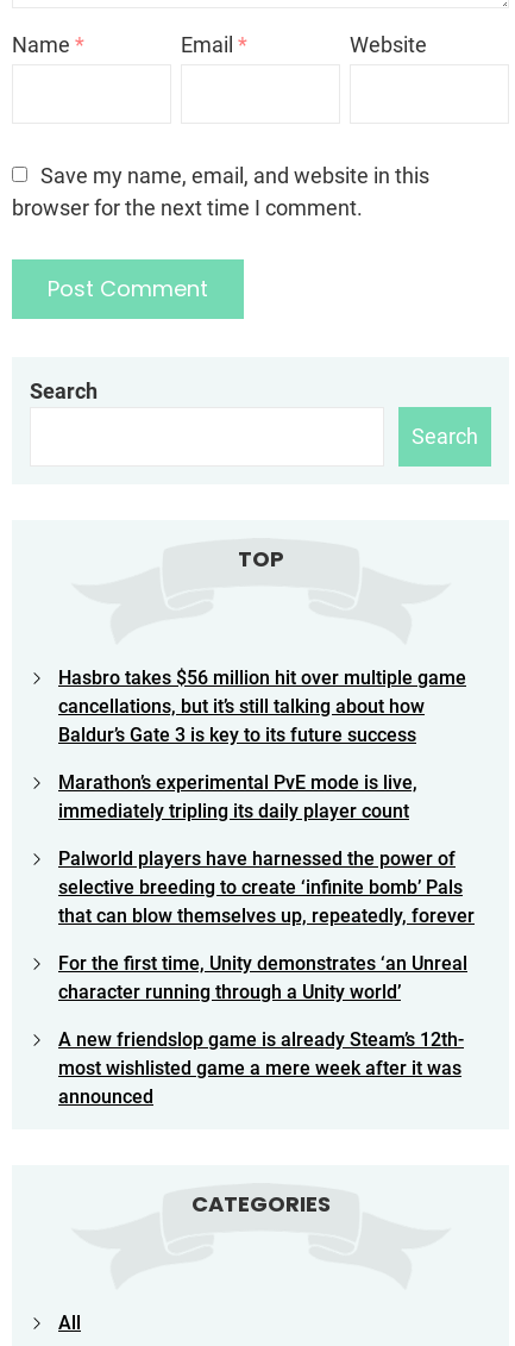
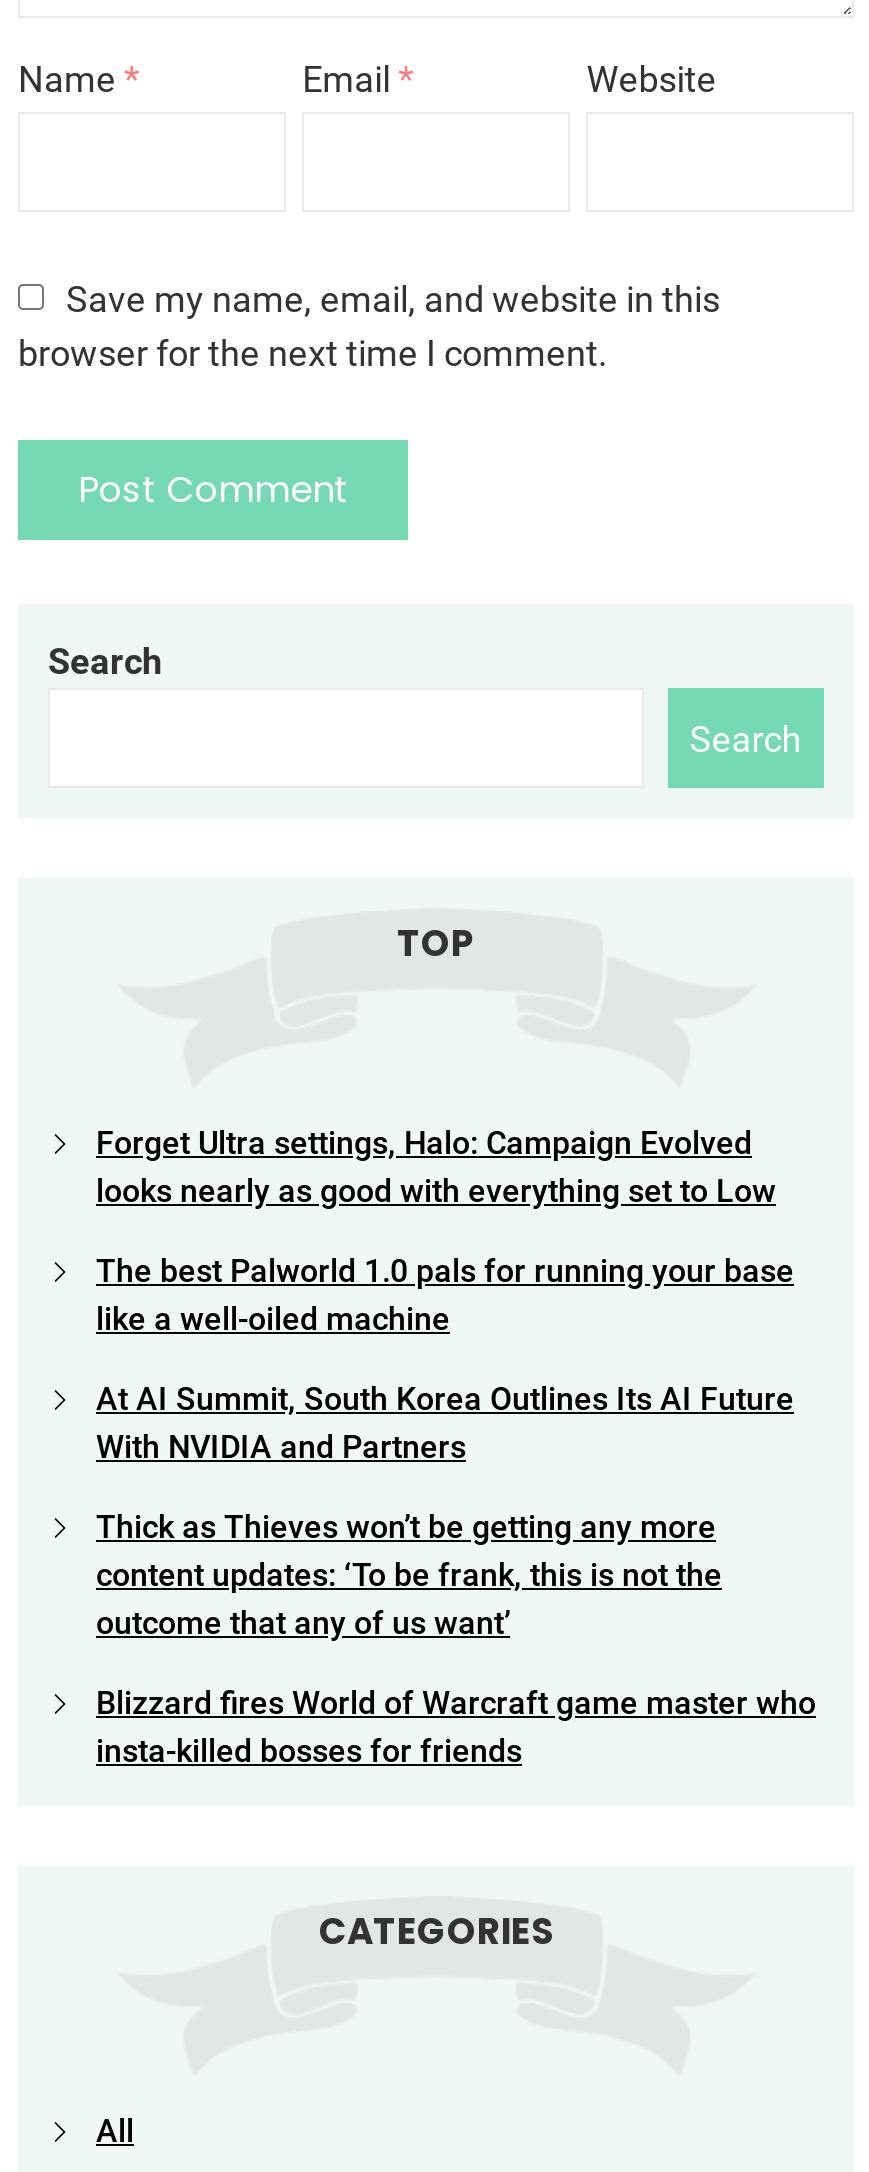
[58,666,466,746] Hasbro takes $56 million hit over multiple game | cancellations, but it’s still talking about how | Baldur’s Gate 3 is key to its future success -> [96,1124,776,1210] Forget Ultra settings, Halo: Campaign Evolved | looks nearly as good with everything set to Low
[58,771,417,822] Marathon’s experimental PvE mode is live, | immediately tripling its daily player count -> [96,1252,794,1338] The best Palworld 1.0 pals for running your base | like a well-oiled machine
[58,847,475,927] Palworld players have harnessed the power of | selective breeding to create ‘infinite bomb’ Pals | that can blow themselves up, repeatedly, forever -> [96,1380,794,1466] At AI Summit, South Korea Outlines Its AI Future | With NVIDIA and Partners
[58,952,467,1003] For the first time, Unity demonstrates ‘an Unreal | character running through a Unity world’ -> [96,1508,722,1642] Thick as Thieves won’t be getting any more | content updates: ‘To be frank, this is not the | outcome that any of us want’
[58,1028,464,1108] A new friendslop game is already Steam’s 12th- | most wishlisted game a mere week after it was | announced -> [96,1684,816,1770] Blizzard fires World of Warcraft game master who | insta-killed bosses for friends

